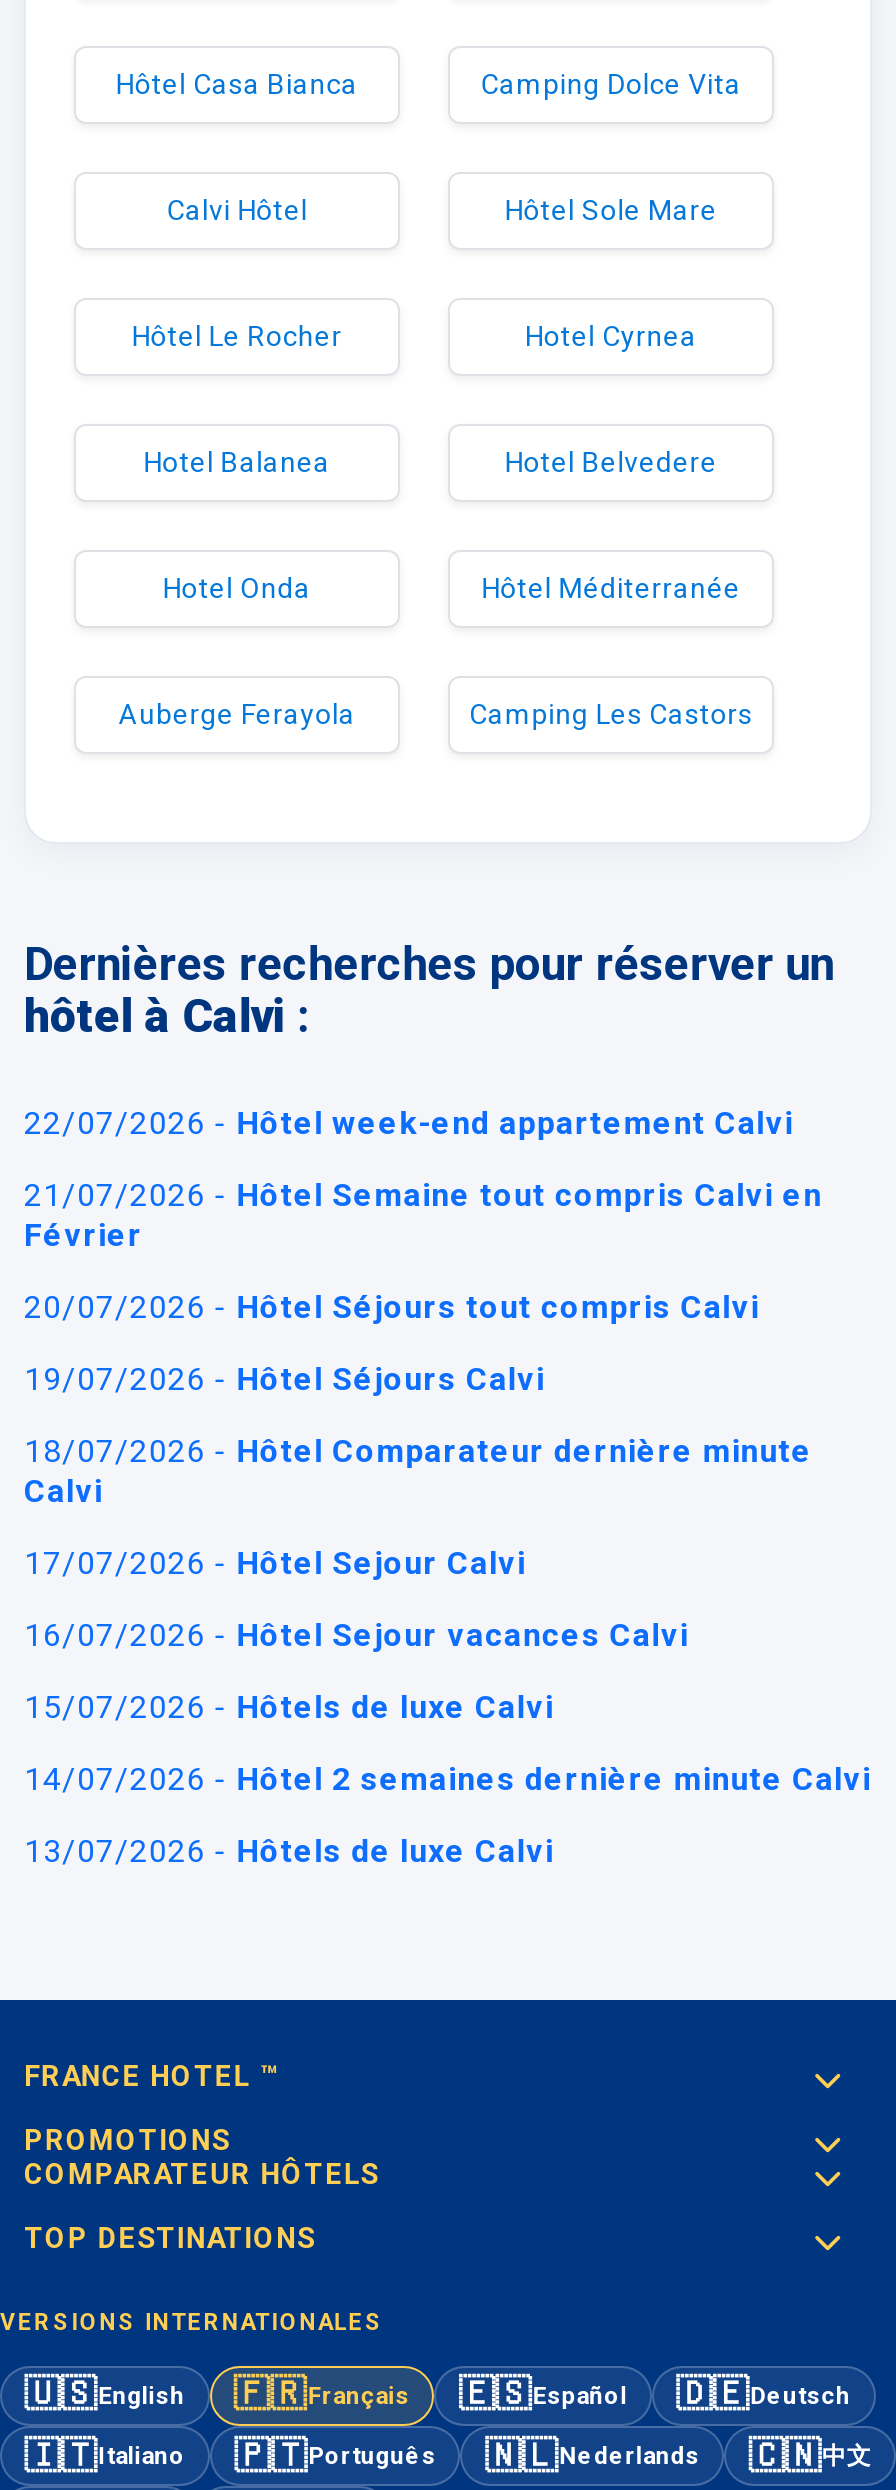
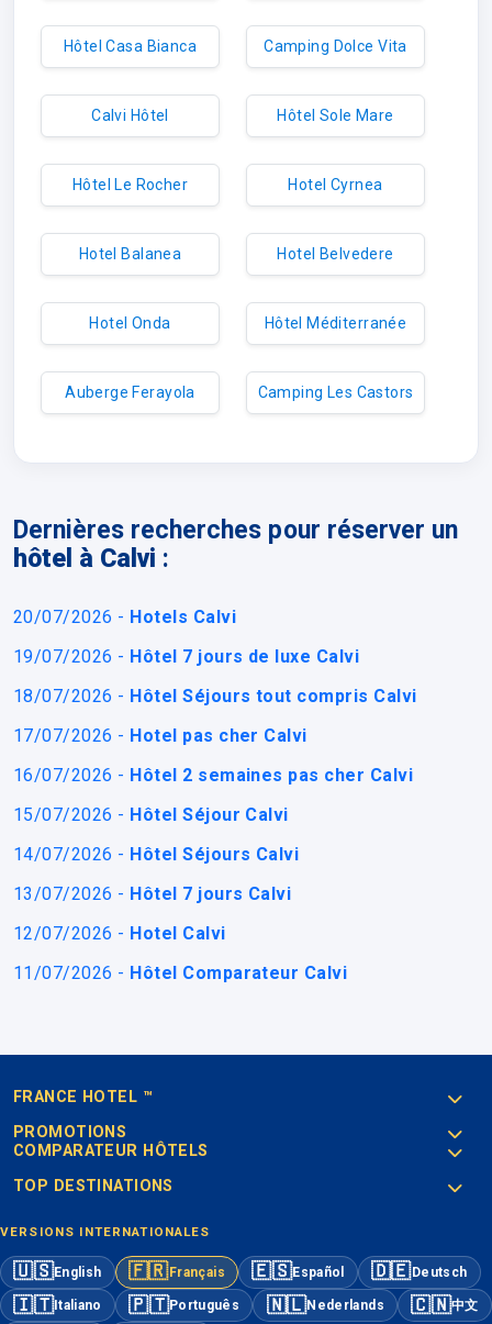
[24,1104,793,1142] 22/07/2026 - Hôtel week-end appartement Calvi -> [13,606,236,627] 20/07/2026 - Hotels Calvi
[24,1176,822,1254] 21/07/2026 - Hôtel Semaine tout compris Calvi en | Février -> [13,646,359,667] 19/07/2026 - Hôtel 7 jours de luxe Calvi
[24,1288,759,1326] 20/07/2026 - Hôtel Séjours tout compris Calvi -> [13,686,417,706] 18/07/2026 - Hôtel Séjours tout compris Calvi
[24,1360,545,1398] 19/07/2026 - Hôtel Séjours Calvi -> [13,725,307,746] 17/07/2026 - Hotel pas cher Calvi
[24,1432,812,1510] 18/07/2026 - Hôtel Comparateur dernière minute | Calvi -> [13,765,413,786] 16/07/2026 - Hôtel 2 semaines pas cher Calvi
[24,1544,526,1582] 17/07/2026 - Hôtel Sejour Calvi -> [13,804,289,825] 15/07/2026 - Hôtel Séjour Calvi
[24,1616,688,1654] 16/07/2026 - Hôtel Sejour vacances Calvi -> [13,844,299,865] 14/07/2026 - Hôtel Séjours Calvi
[24,1688,554,1726] 15/07/2026 - Hôtels de luxe Calvi -> [13,883,291,904] 13/07/2026 - Hôtel 7 jours Calvi
[24,1760,871,1798] 14/07/2026 - Hôtel 2 semaines dernière minute Calvi -> [13,923,226,944] 12/07/2026 - Hotel Calvi
[24,1832,554,1870] 13/07/2026 - Hôtels de luxe Calvi -> [13,962,347,983] 11/07/2026 - Hôtel Comparateur Calvi

